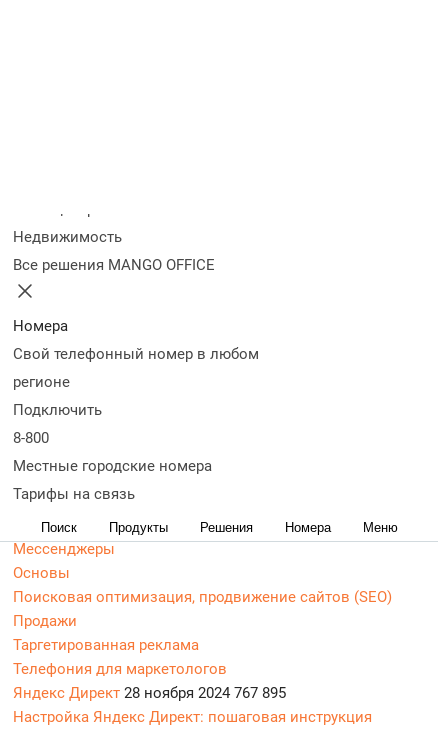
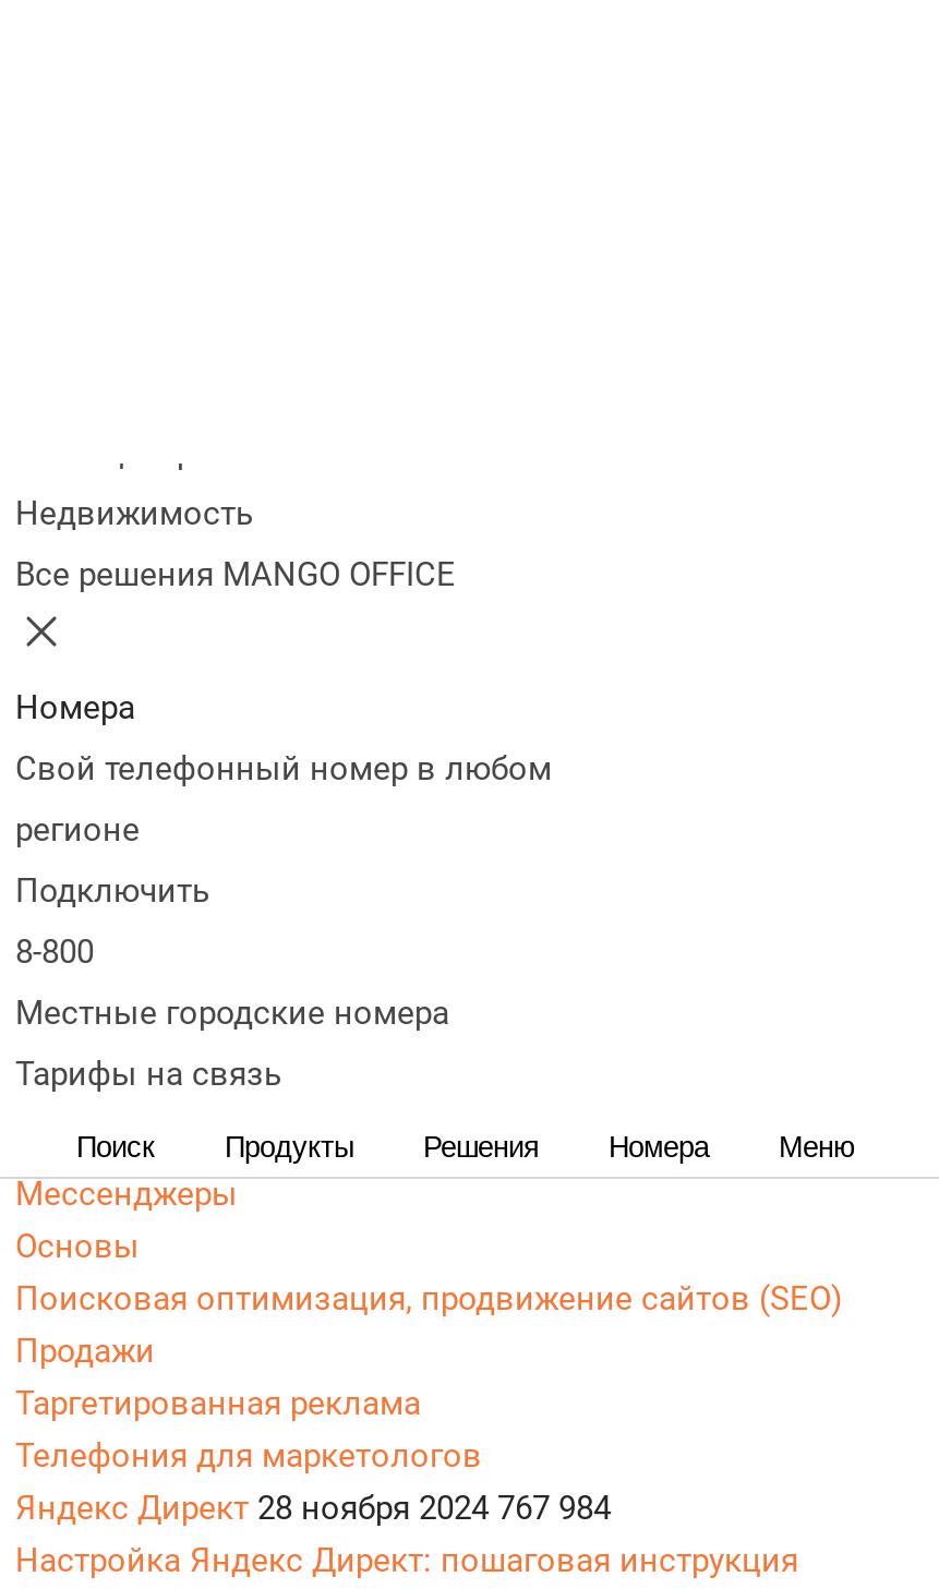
[13,684,286,702] Яндекс Директ 28 ноября 2024 767 895 -> [15,1490,611,1529] Яндекс Директ 28 ноября 2024 767 984

